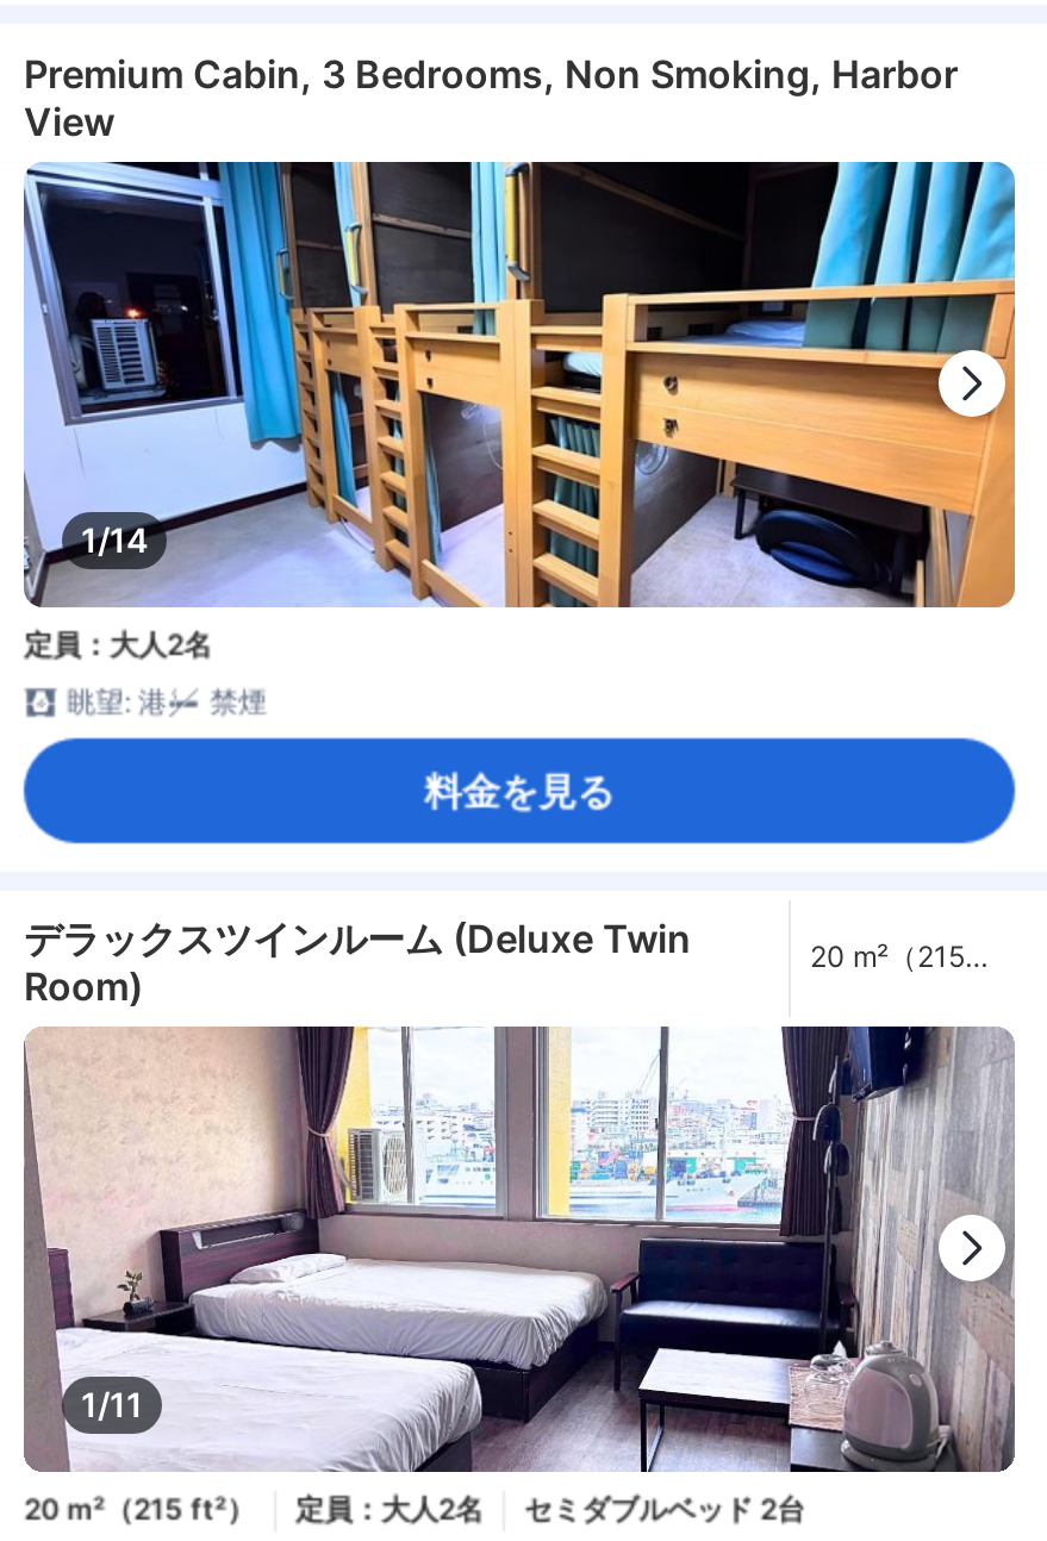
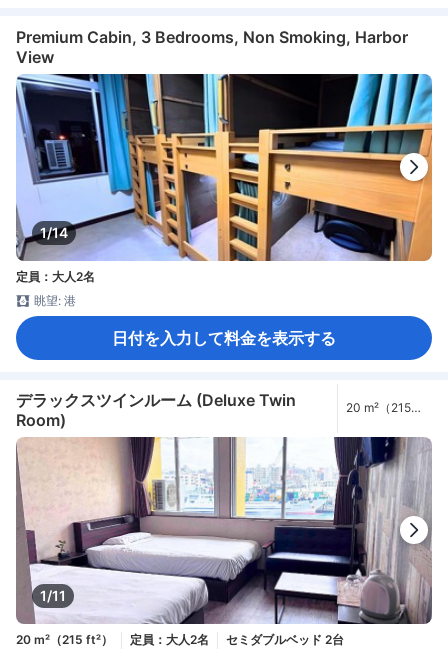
[210,683,615,814] 禁煙 | 料金を見る -> [112,328,336,348] 日付を入力して料金を表示する

